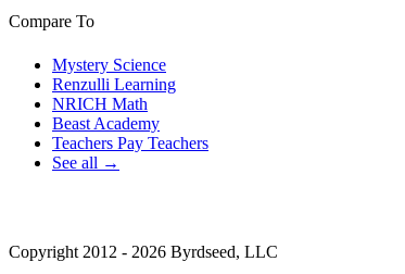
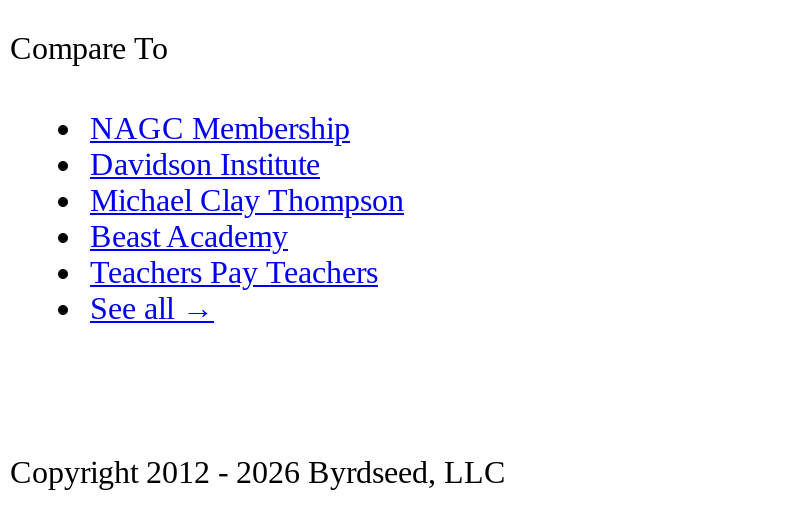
[52,55,176,113] Mystery Science | Renzulli Learning | NRICH Math -> [90,110,404,216] NAGC Membership | Davidson Institute | Michael Clay Thompson

